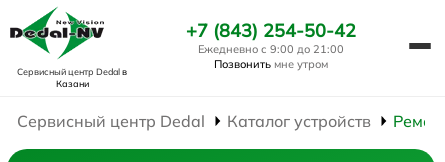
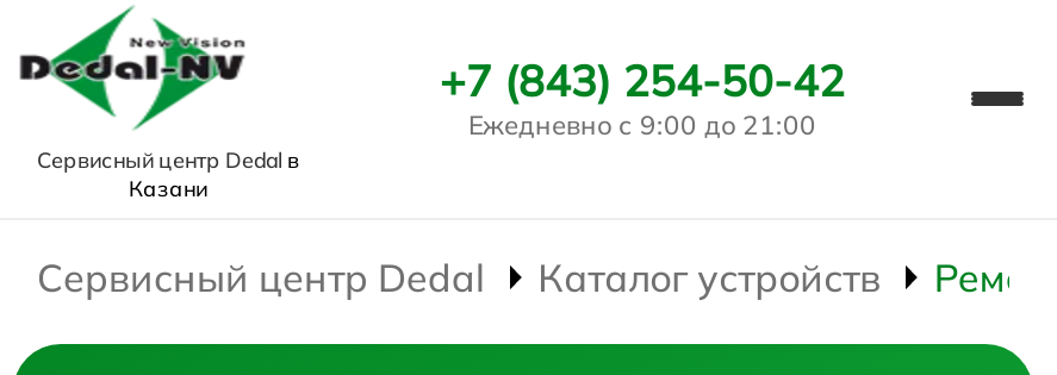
[214,57,328,71] Позвонить мне утром -> none

